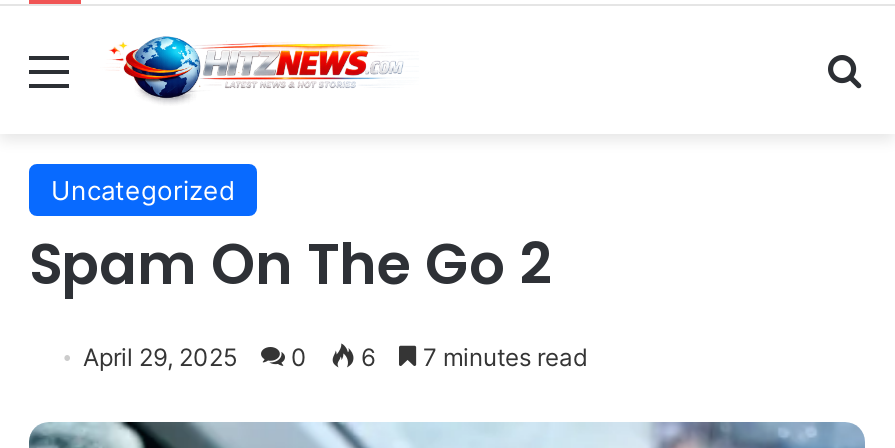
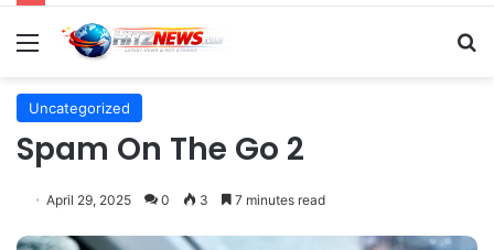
[83,341,587,371] April 29, 2025 0 6 7 minutes read -> [46,191,325,208] April 29, 2025 0 3 7 minutes read

